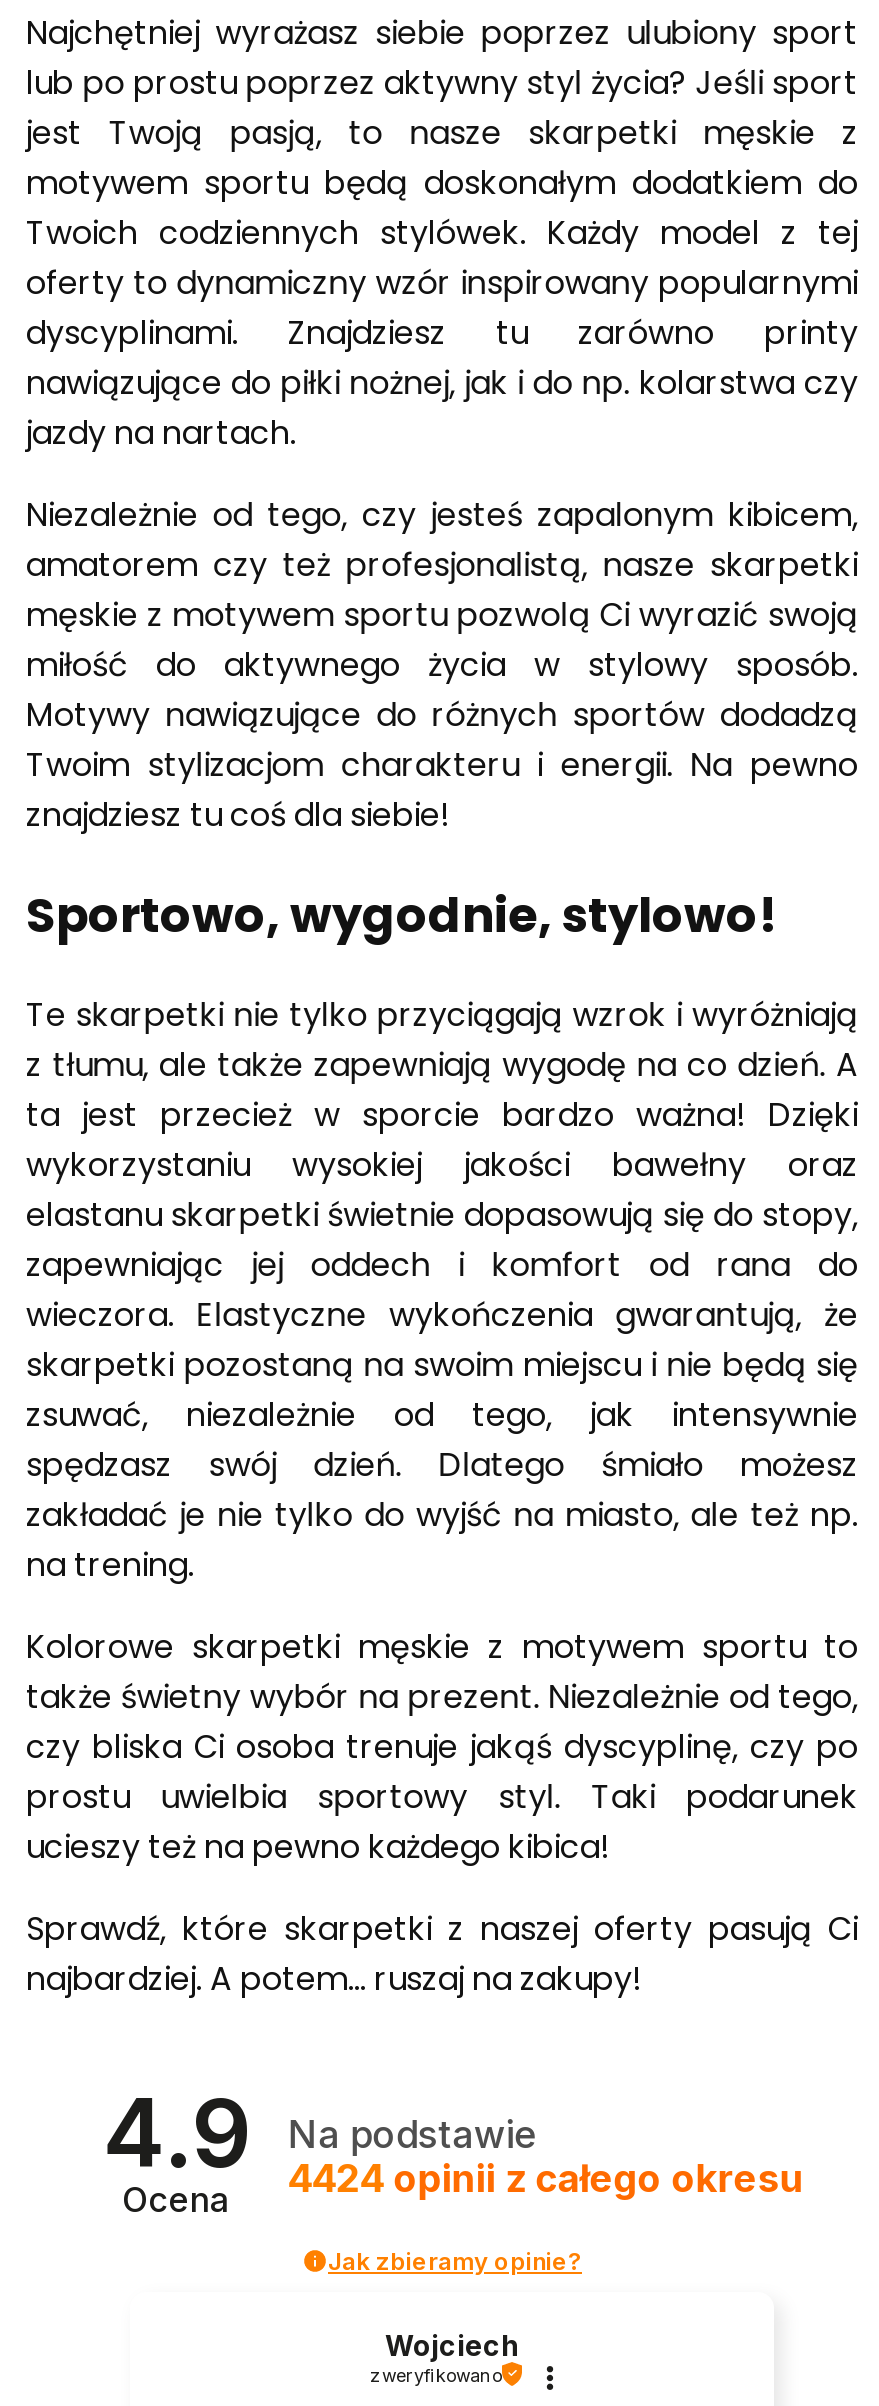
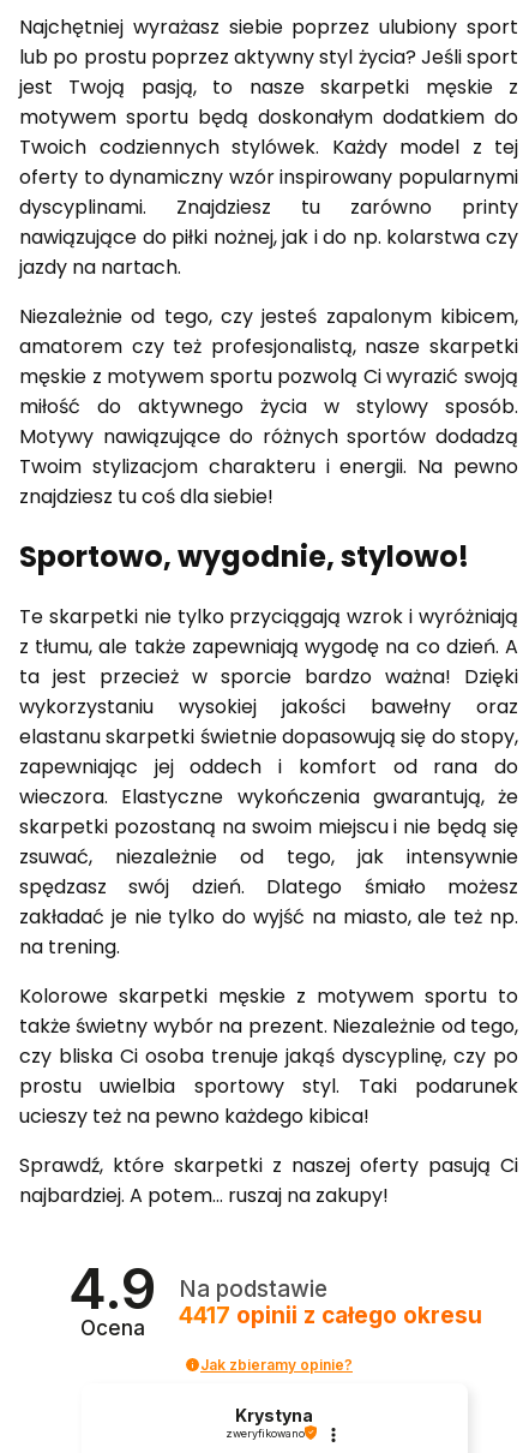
[288,2157,804,2203] 4424 opinii z całego okresu -> [179,1302,483,1330] 4417 opinii z całego okresu
[385,2328,519,2362] Wojciech -> [236,1405,314,1425] Krystyna

